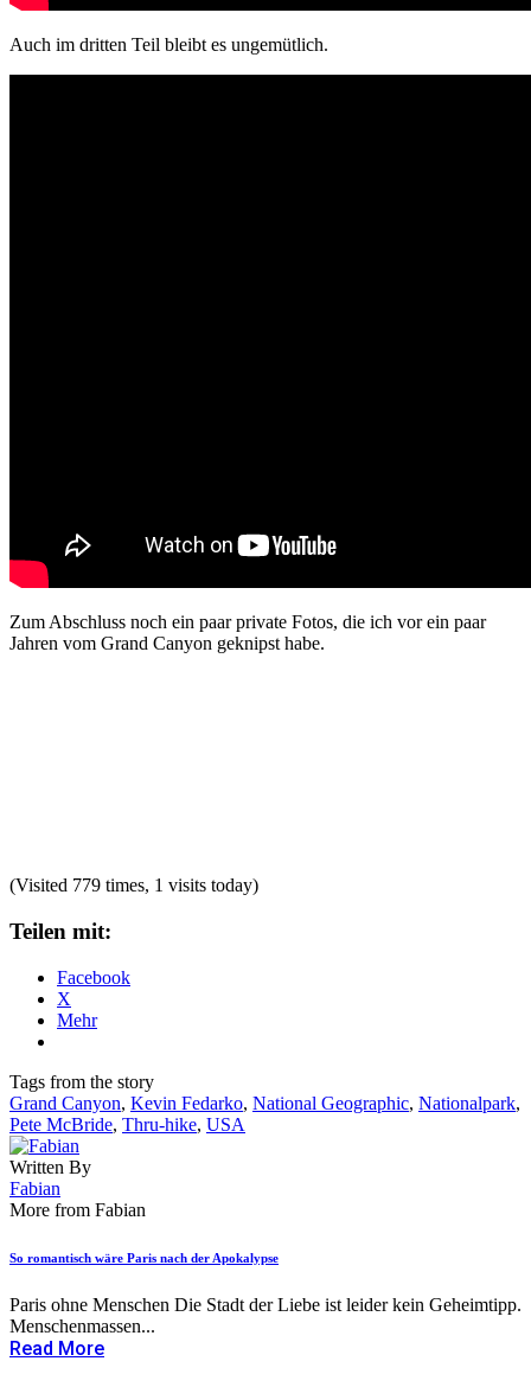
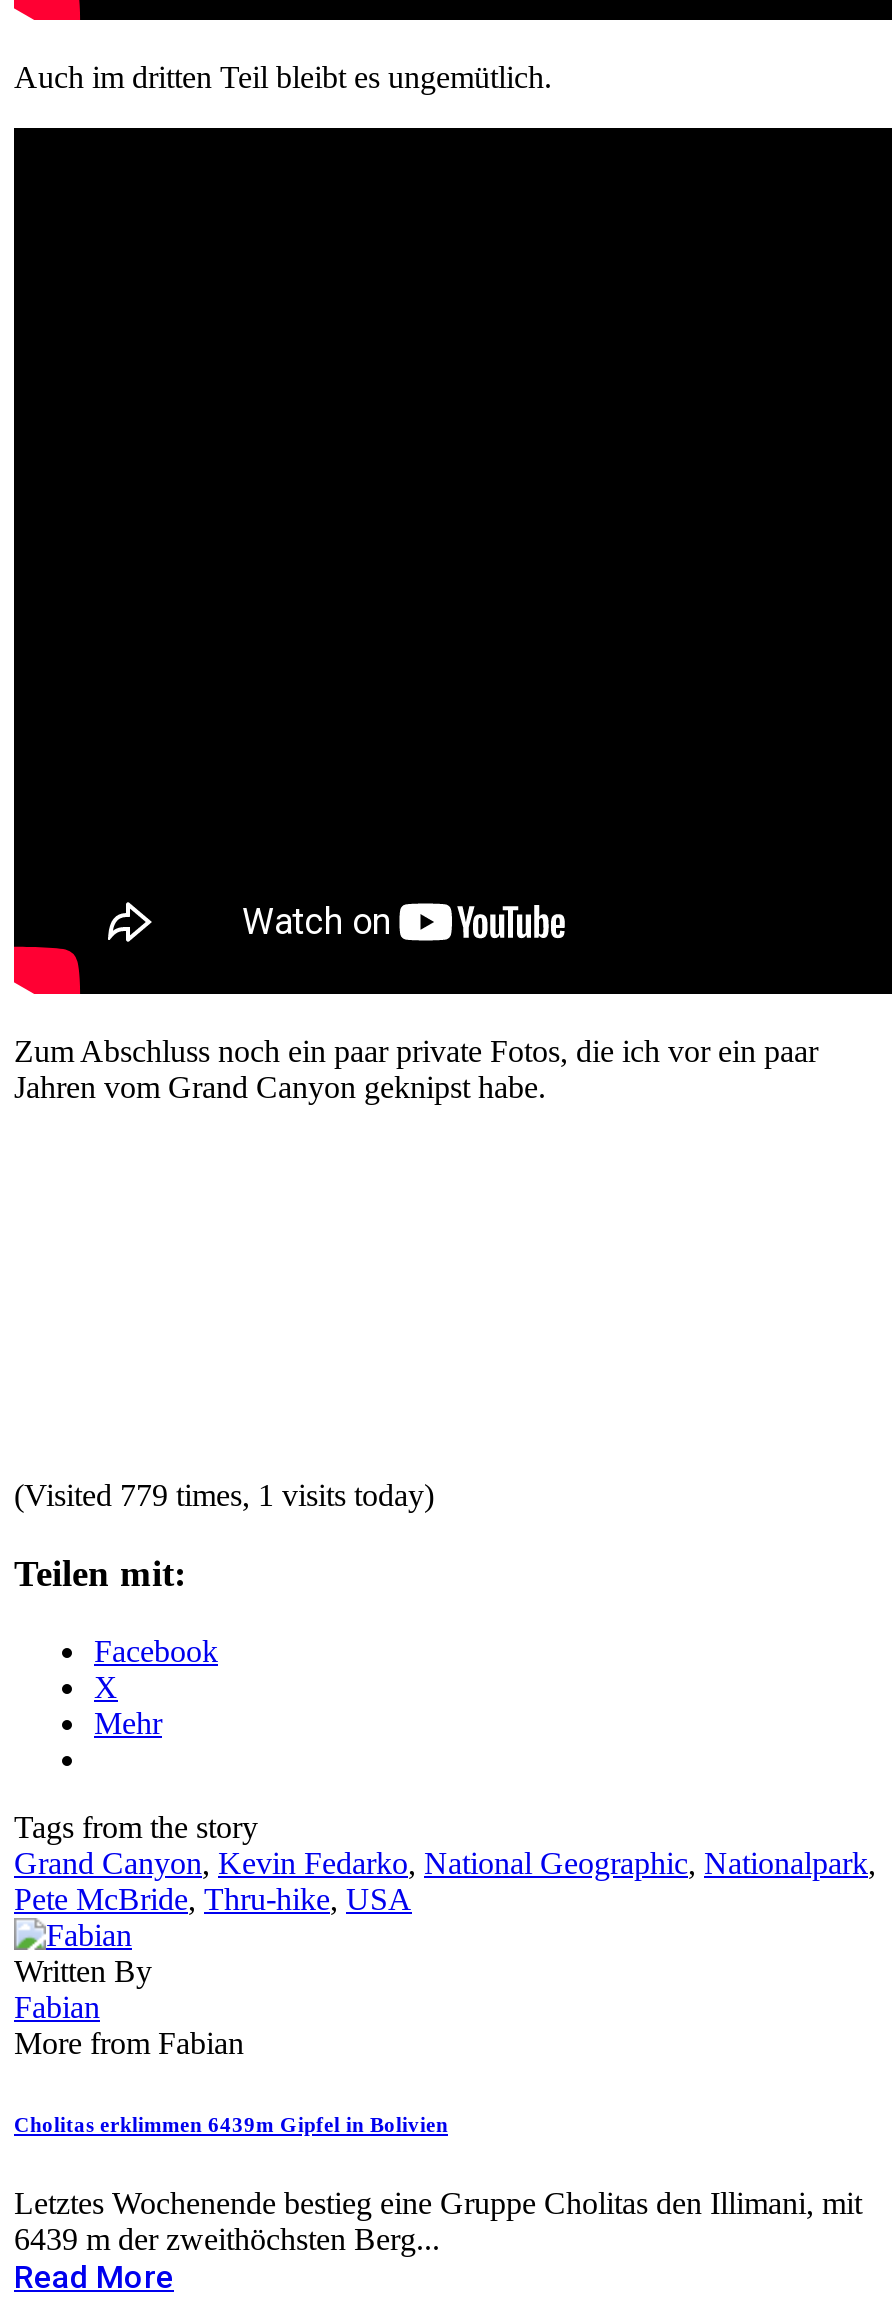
[9,1250,279,1265] So romantisch wäre Paris nach der Apokalypse -> [14,2112,448,2136] Cholitas erklimmen 6439m Gipfel in Bolivien
[9,1294,522,1336] Paris ohne Menschen Die Stadt der Liebe ist leider kein Geheimtipp. | Menschenmassen... -> [14,2186,862,2256] Letztes Wochenende bestieg eine Gruppe Cholitas den Illimani, mit | 6439 m der zweithöchsten Berg...

